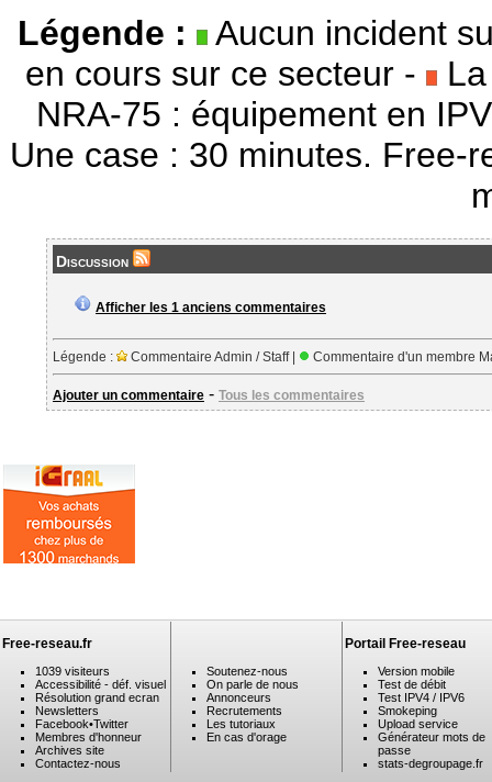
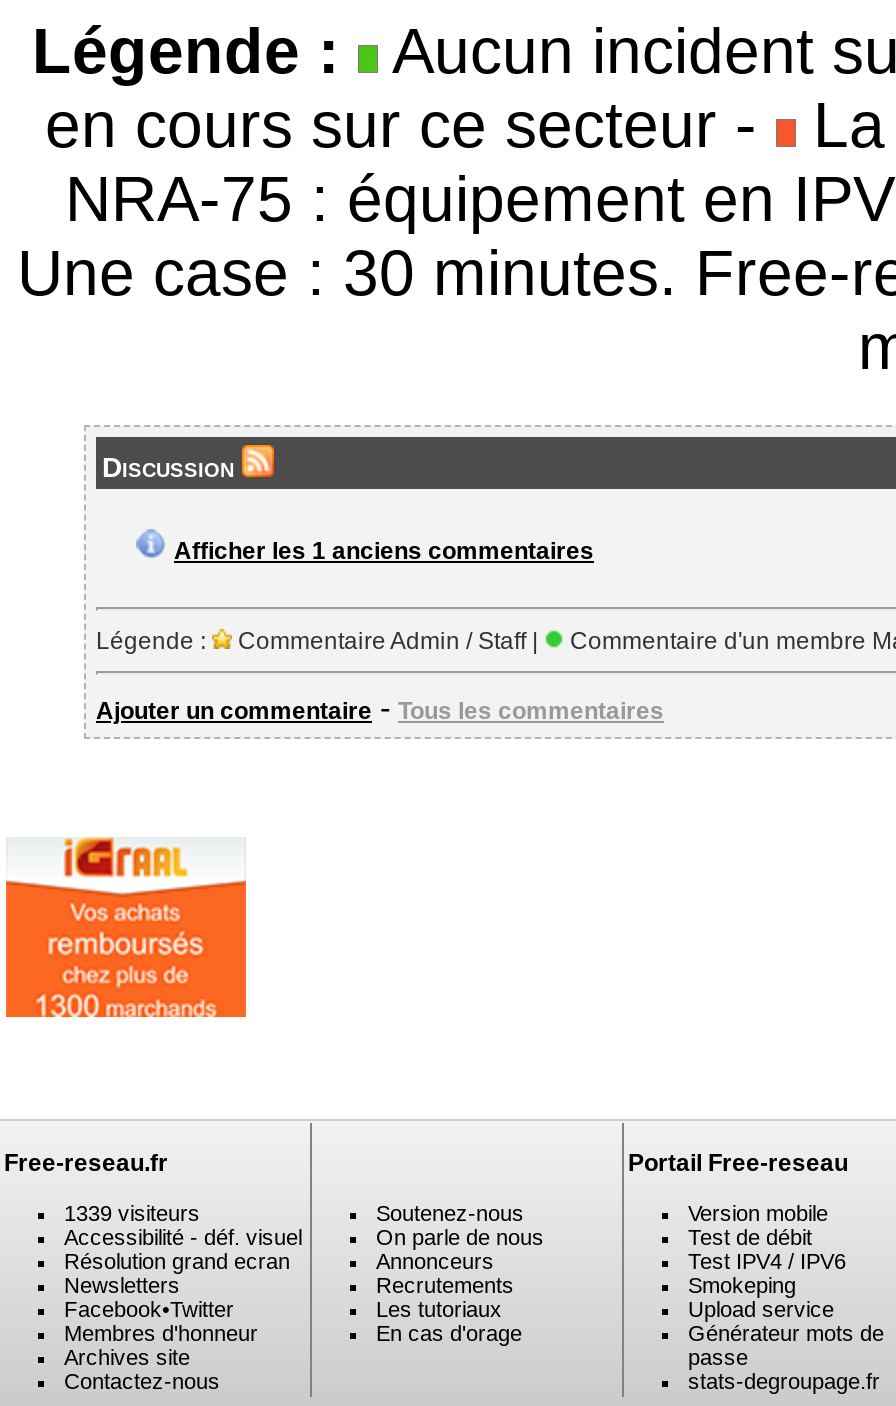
[35,664,110,678] 1039 visiteurs -> [64,1201,200,1225] 1339 visiteurs

